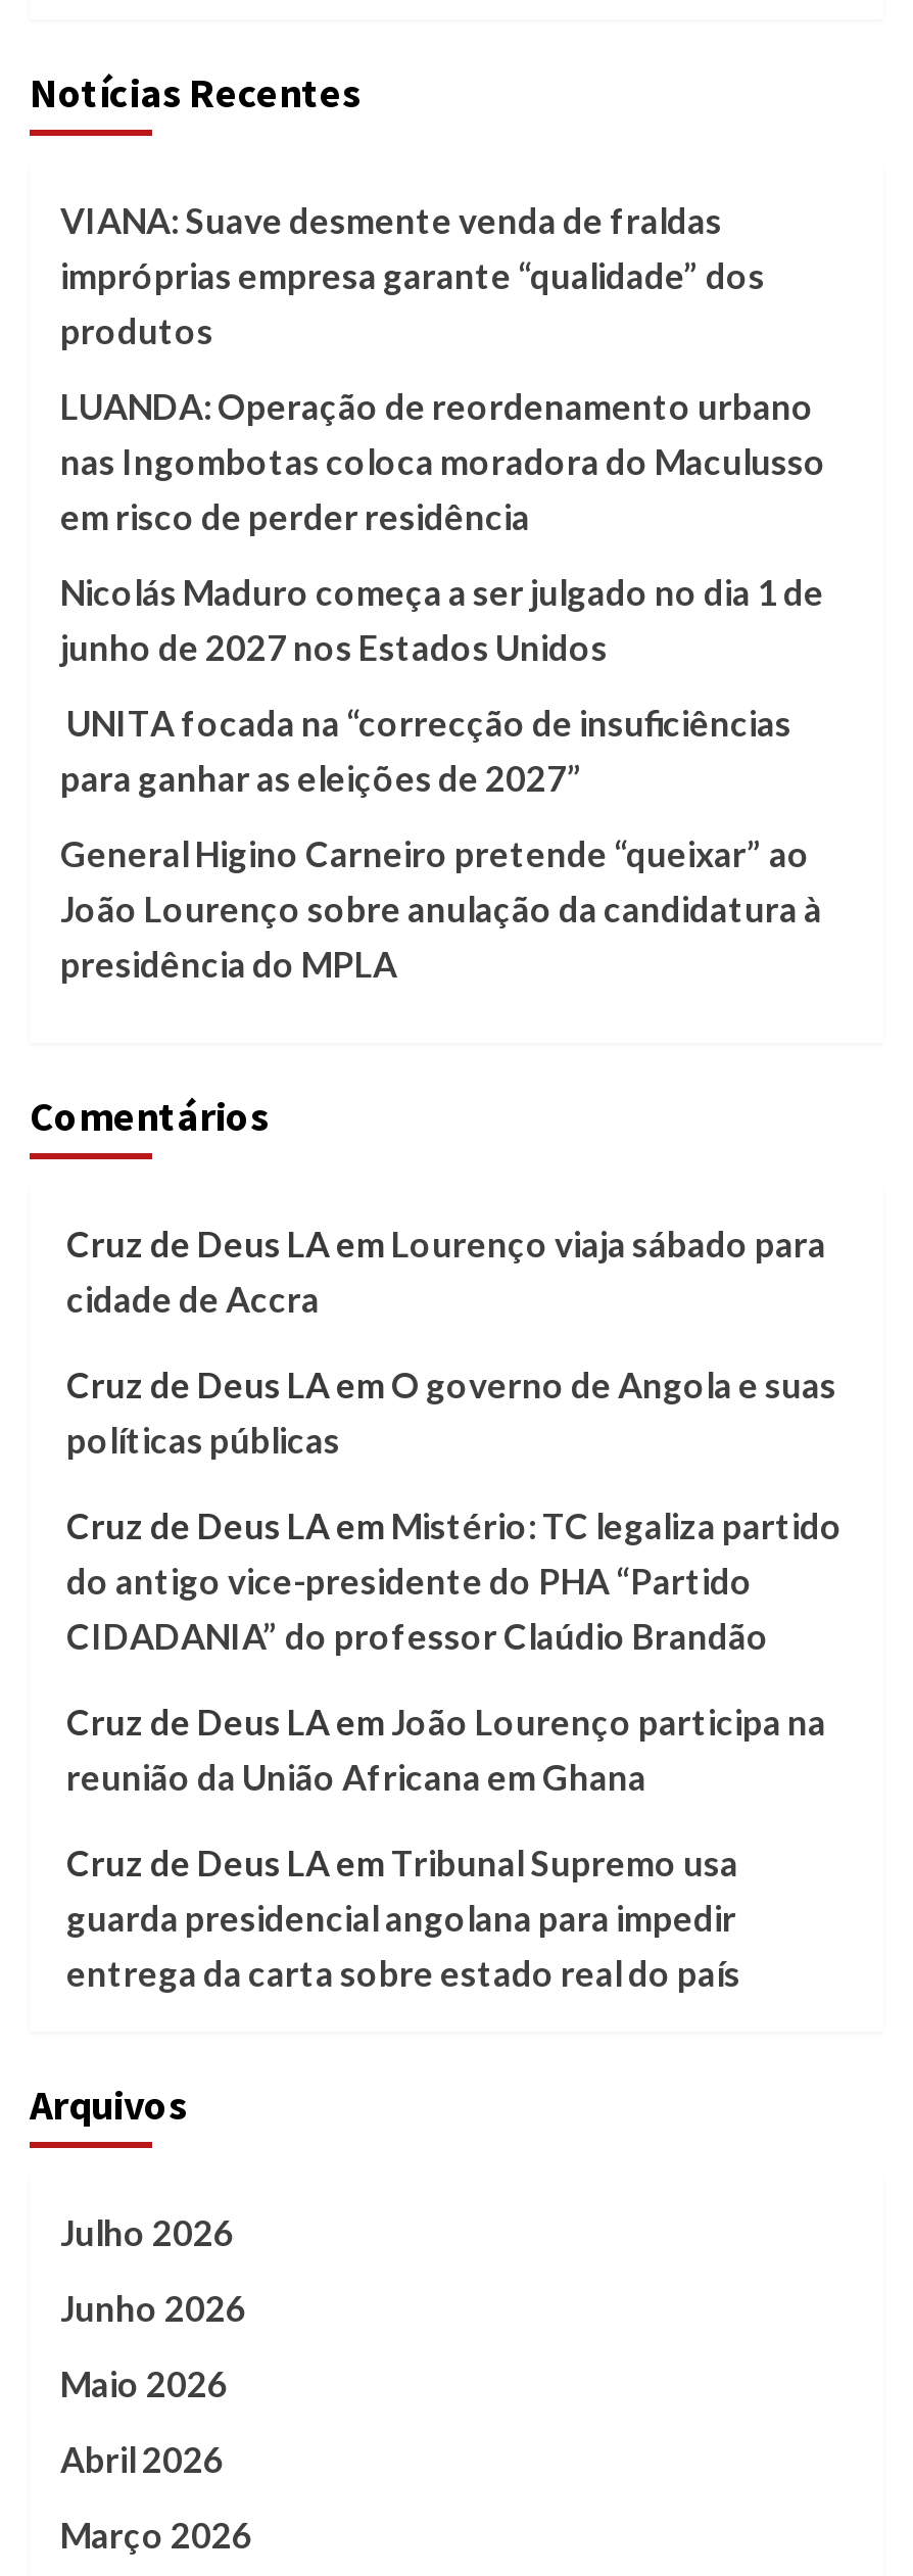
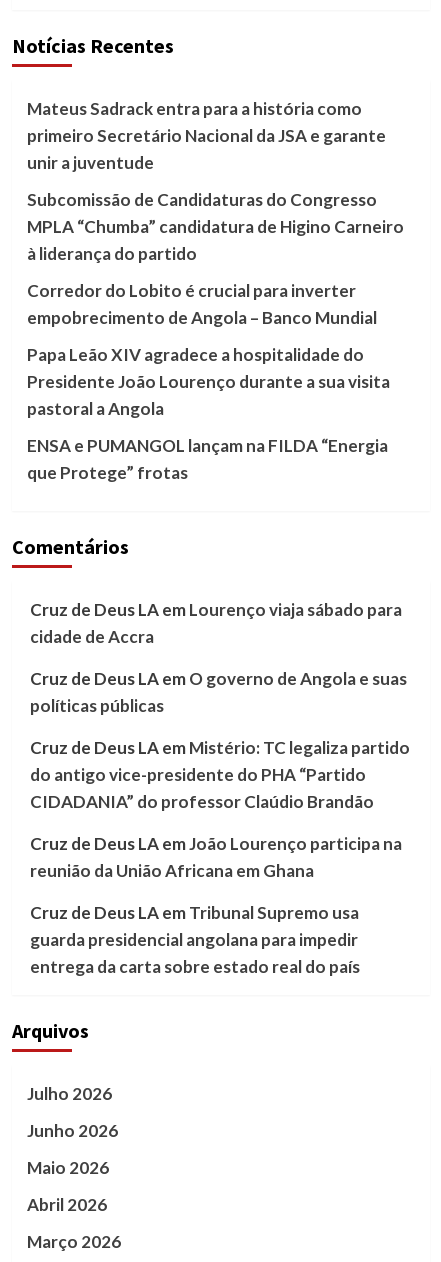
[60,199,765,352] VIANA: Suave desmente venda de fraldas | impróprias empresa garante “qualidade” dos | produtos -> [27,98,386,173] Mateus Sadrack entra para a história como | primeiro Secretário Nacional da JSA e garante | unir a juventude
[60,385,826,538] LUANDA: Operação de reordenamento urbano | nas Ingombotas coloca moradora do Maculusso | em risco de perder residência -> [27,189,404,264] Subcomissão de Candidaturas do Congresso | MPLA “Chumba” candidatura de Higino Carneiro | à liderança do partido
[60,571,824,669] Nicolás Maduro começa a ser julgado no dia 1 de | junho de 2027 nos Estados Unidos -> [27,280,377,328] Corredor do Lobito é crucial para inverter | empobrecimento de Angola – Banco Mundial
[60,701,791,799] UNITA focada na “correcção de insuficiências | para ganhar as eleições de 2027” -> [27,344,390,419] Papa Leão XIV agradece a hospitalidade do | Presidente João Lourenço durante a sua visita | pastoral a Angola
[60,832,822,985] General Higino Carneiro pretende “queixar” ao | João Lourenço sobre anulação da candidatura à | presidência do MPLA -> [27,435,388,483] ENSA e PUMANGOL lançam na FILDA “Energia | que Protege” frotas

